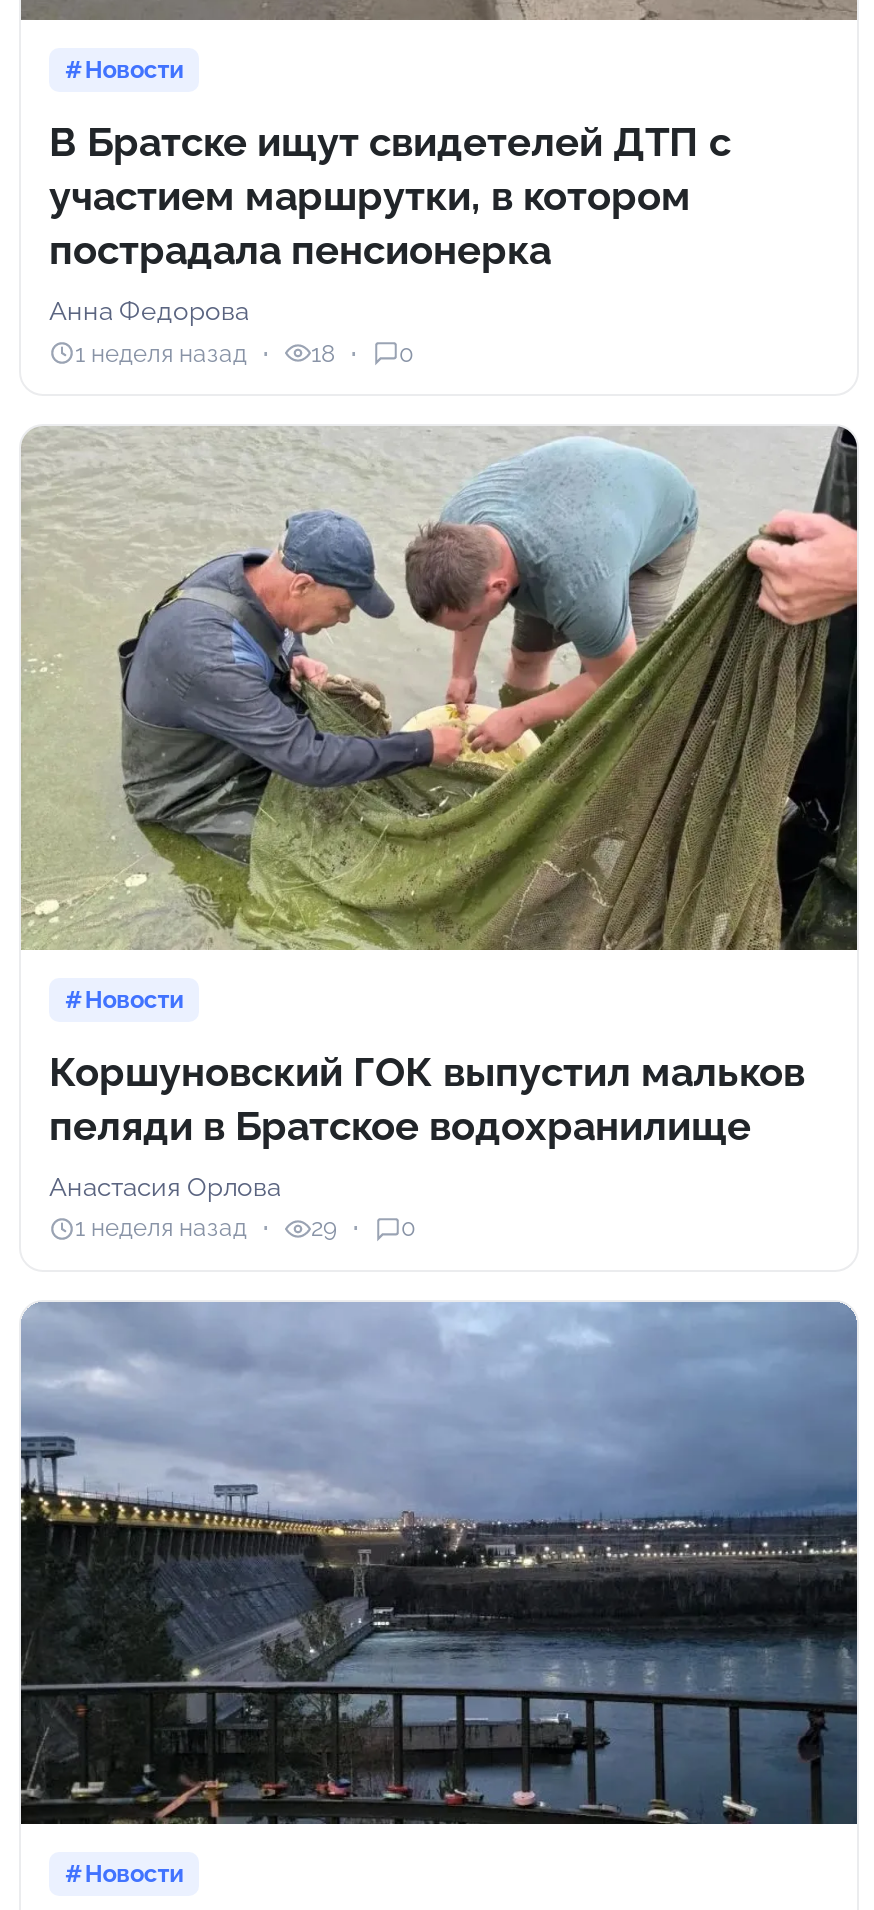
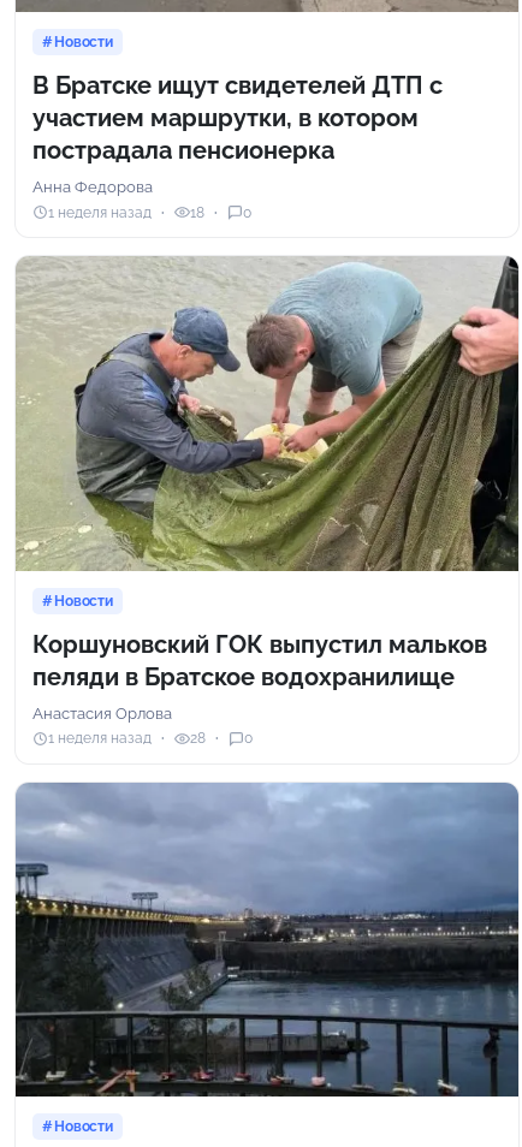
[311,1214,337,1242] 29 -> [190,730,206,747] 28

